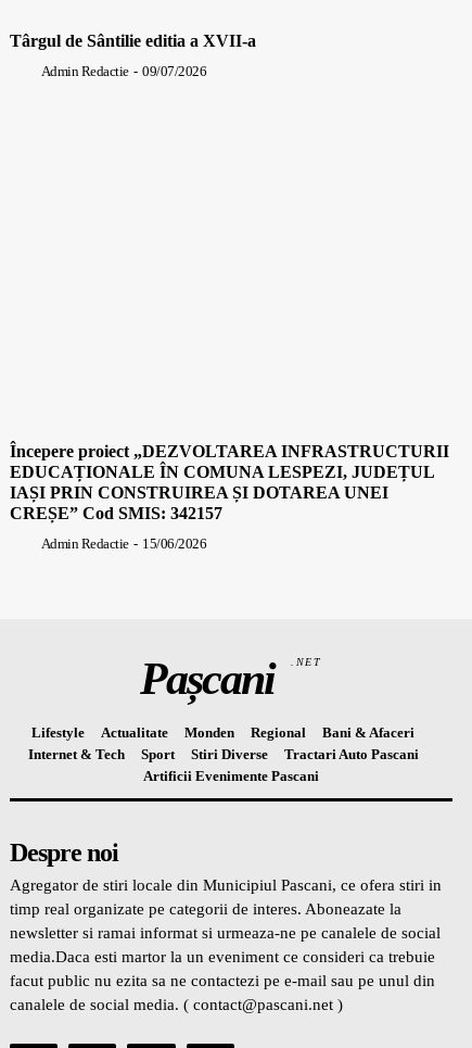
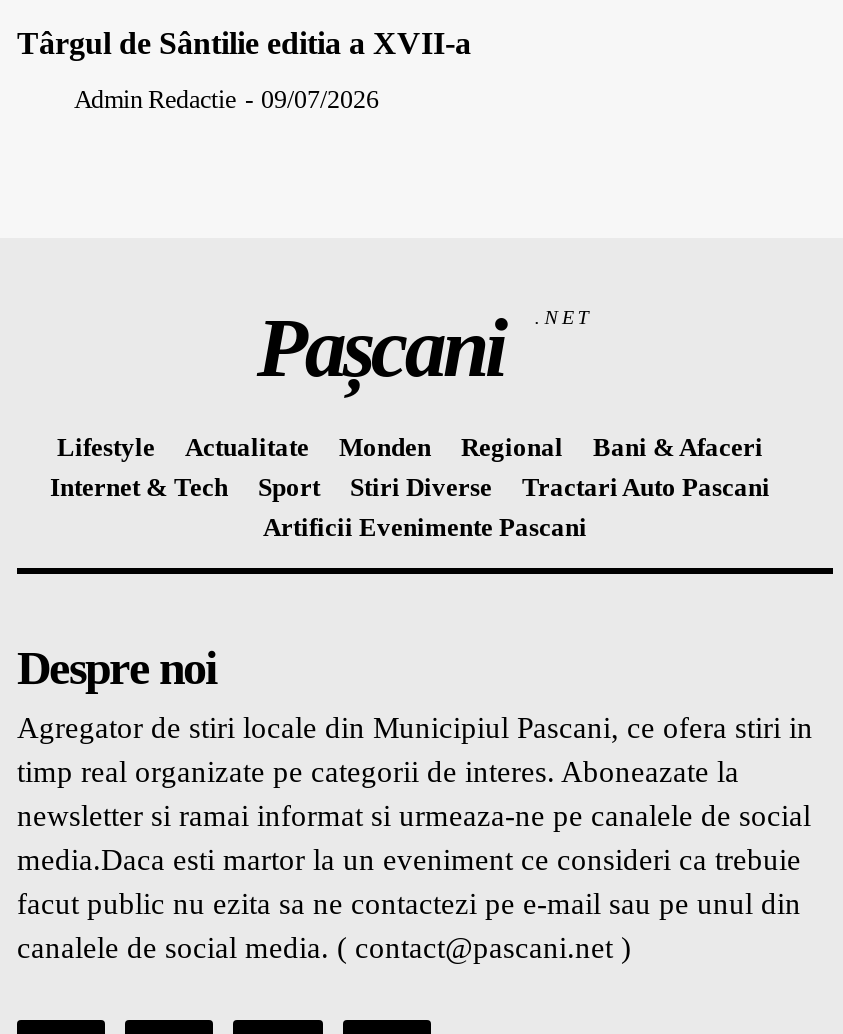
[10,442,449,552] Începere proiect „DEZVOLTAREA INFRASTRUCTURII | EDUCAȚIONALE ÎN COMUNA LESPEZI, JUDEȚUL | IAȘI PRIN CONSTRUIREA ȘI DOTAREA UNEI | CREȘE” Cod SMIS: 342157 | Admin Redactie - 15/06/2026 -> none

